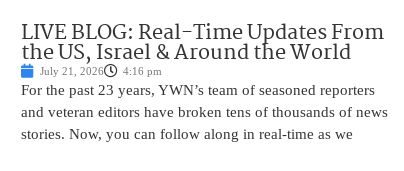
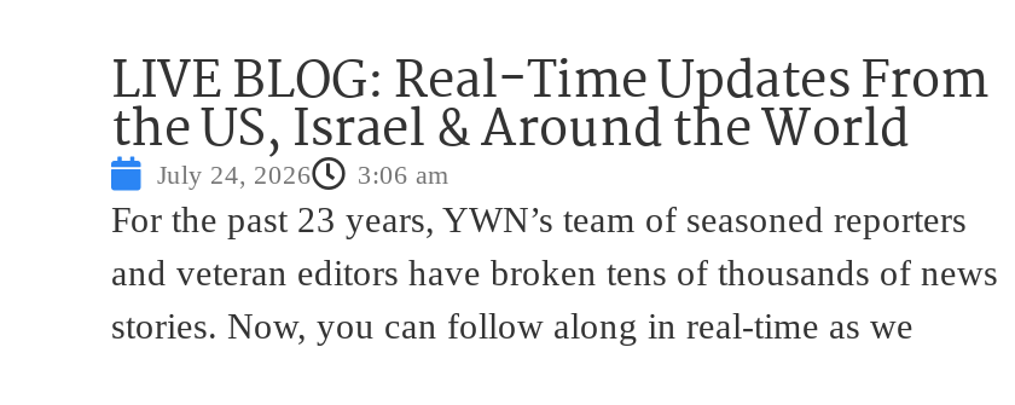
[40,65,162,77] July 21, 2026 | 4:16 pm -> [157,160,449,189] July 24, 2026 | 3:06 am

